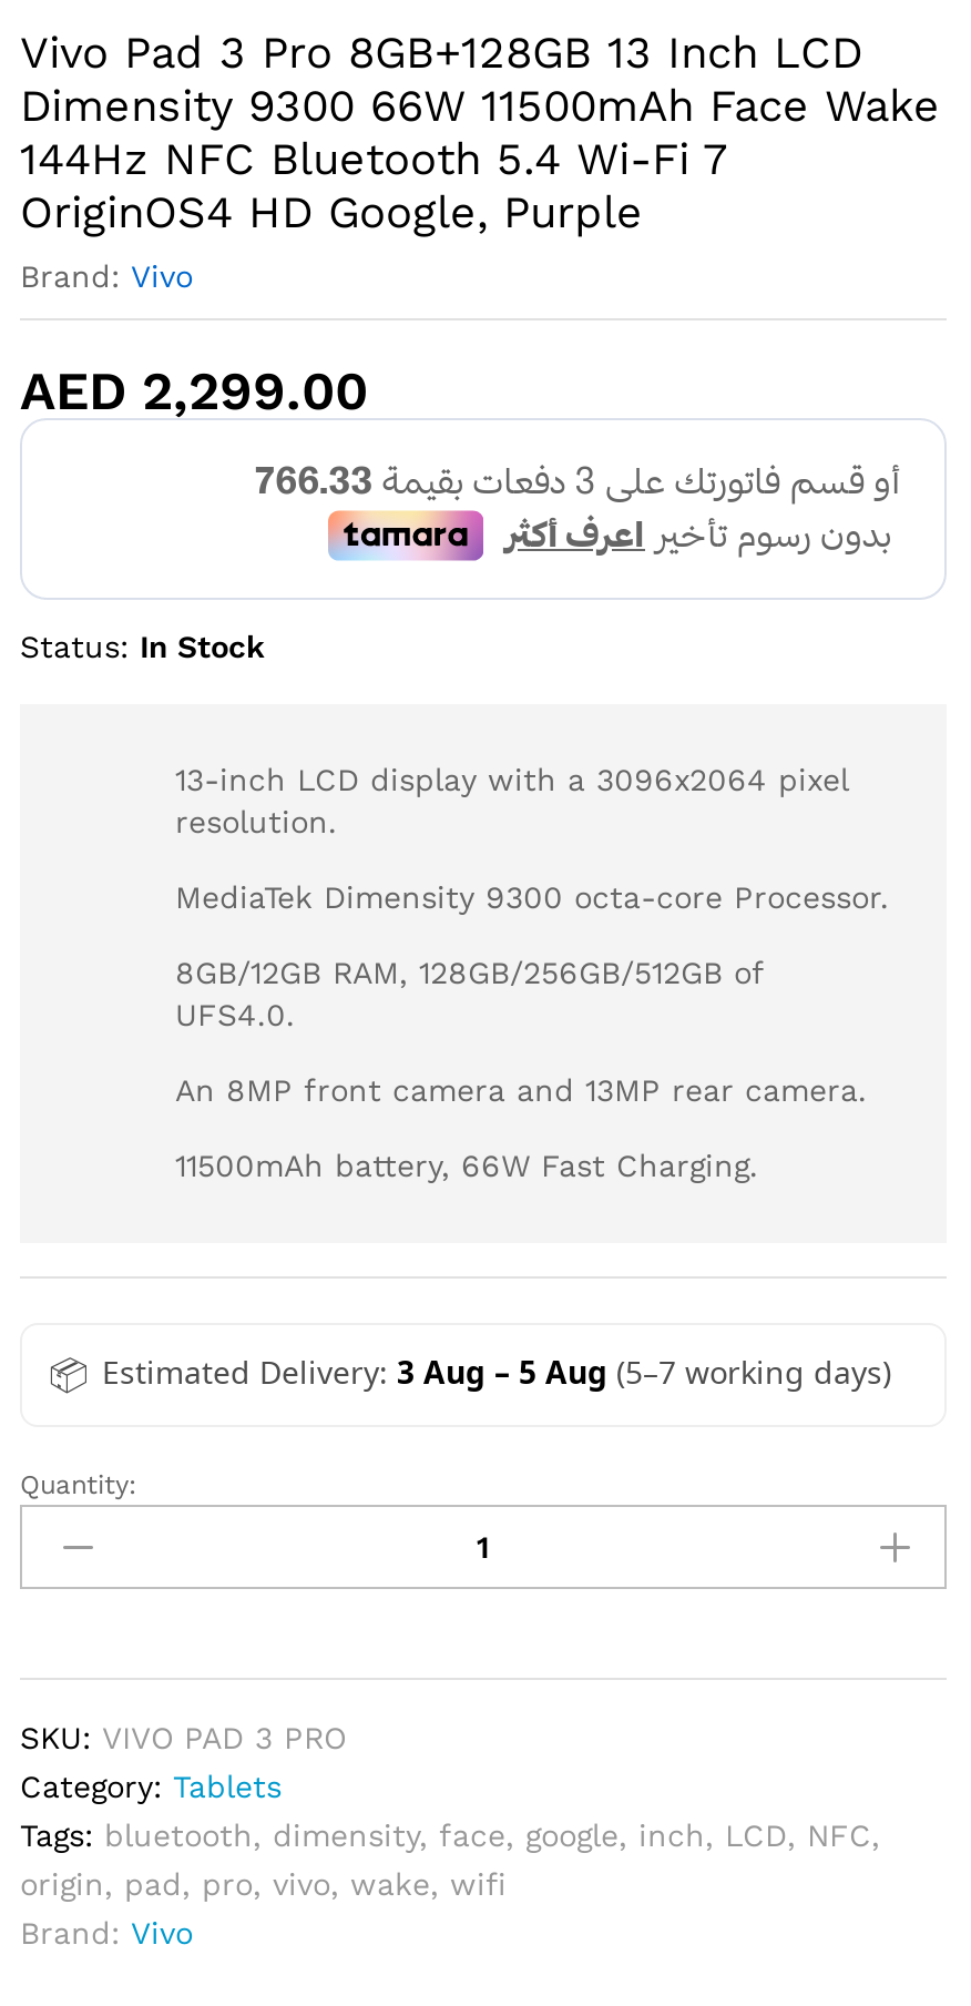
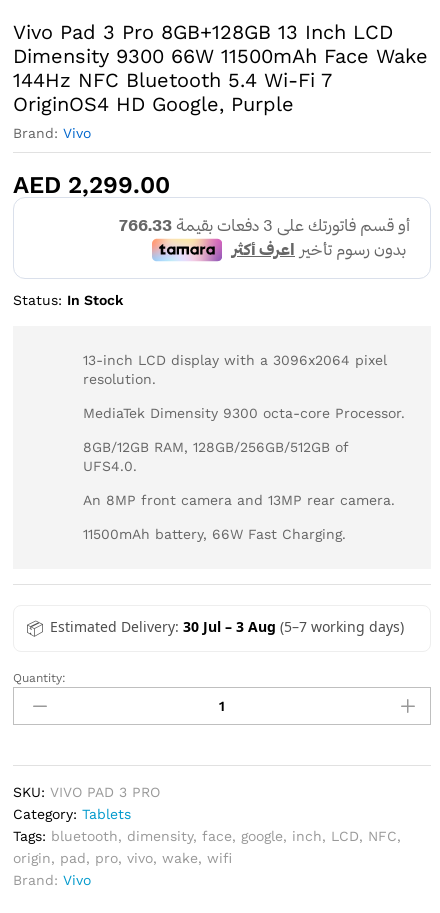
[102,1349,891,1391] Estimated Delivery: 3 Aug – 5 Aug (5–7 working days) -> [50,617,404,636] Estimated Delivery: 30 Jul – 3 Aug (5–7 working days)

